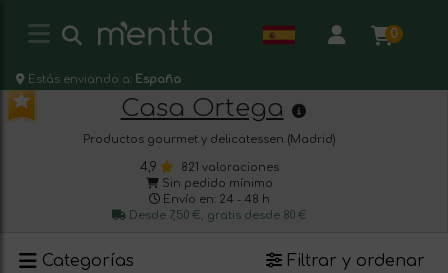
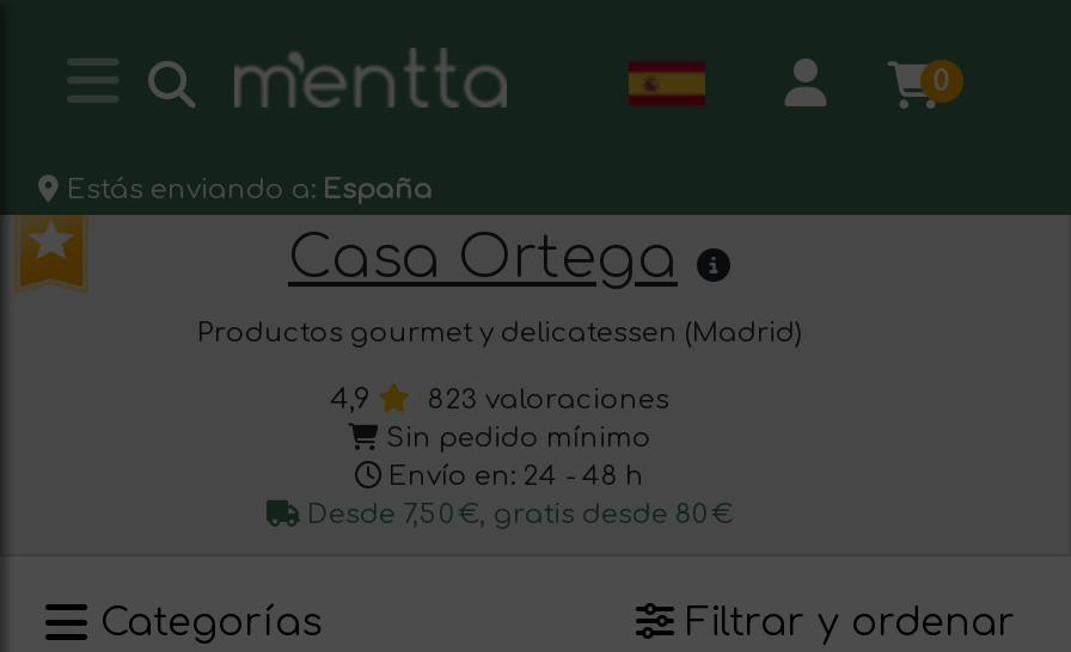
[180,161,278,174] 821 valoraciones -> [428,385,669,416] 823 valoraciones

